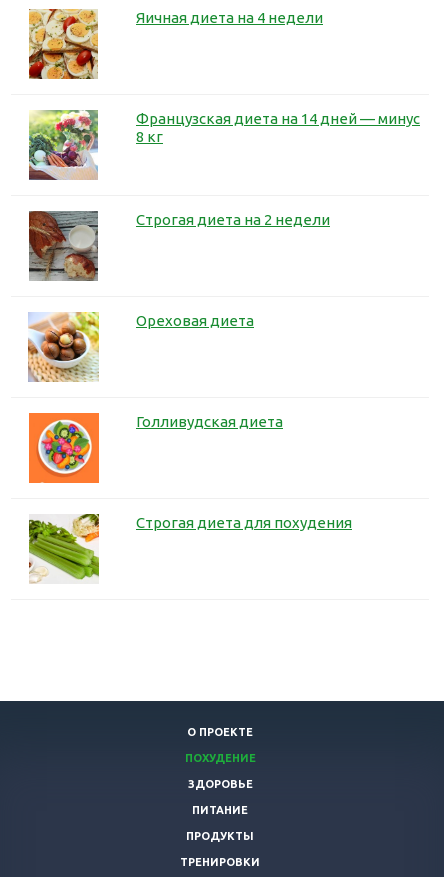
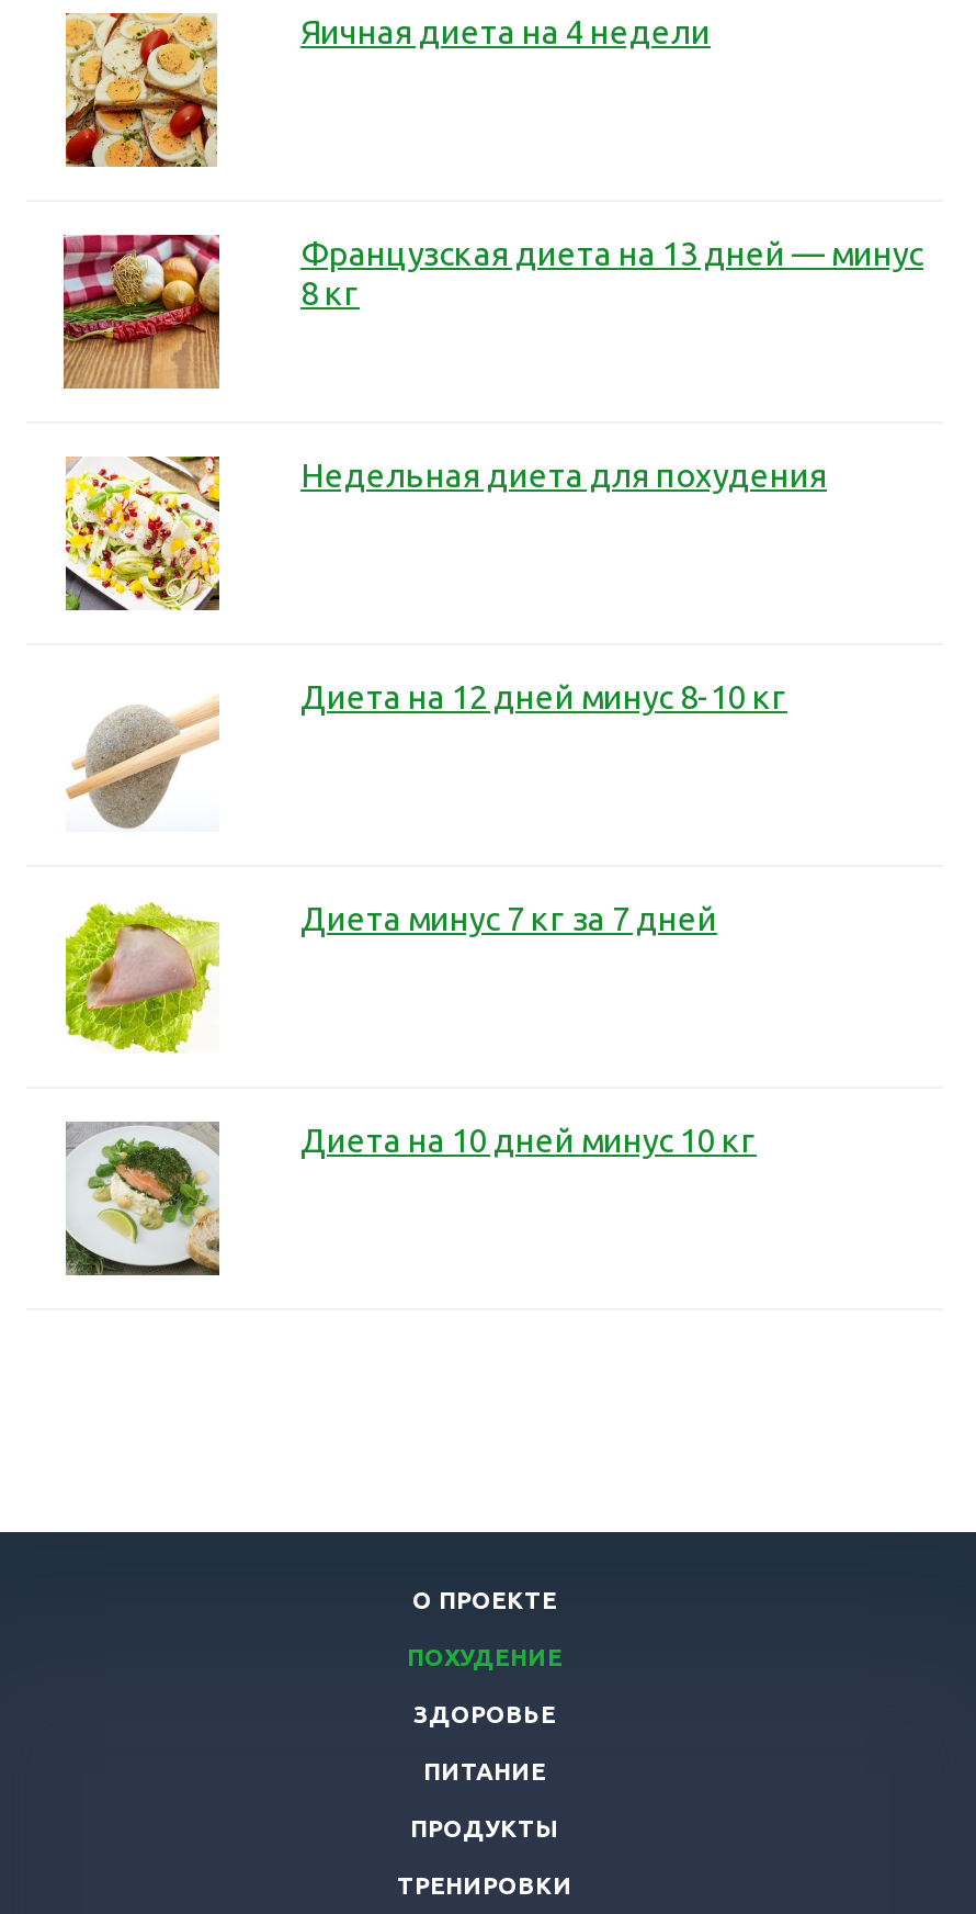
[28,109,420,181] [image] | Французская диета на 14 дней — минус -> [61,233,923,391] [image] | Французская диета на 13 дней — минус
[28,210,330,282] [image] | Строгая диета на 2 недели -> [64,454,827,612] [image] | Недельная диета для похудения
[27,311,254,383] [image] | Ореховая диета -> [64,678,787,832] [image] | Диета на 12 дней минус 8-10 кг
[28,412,283,484] [image] | Голливудская диета -> [64,900,717,1054] [image] | Диета минус 7 кг за 7 дней
[28,514,352,584] [image] | Строгая диета для похудения -> [64,1122,757,1277] [image] | Диета на 10 дней минус 10 кг

